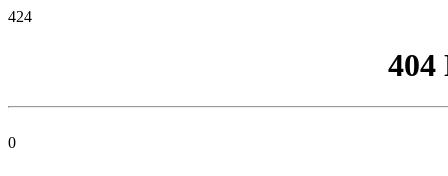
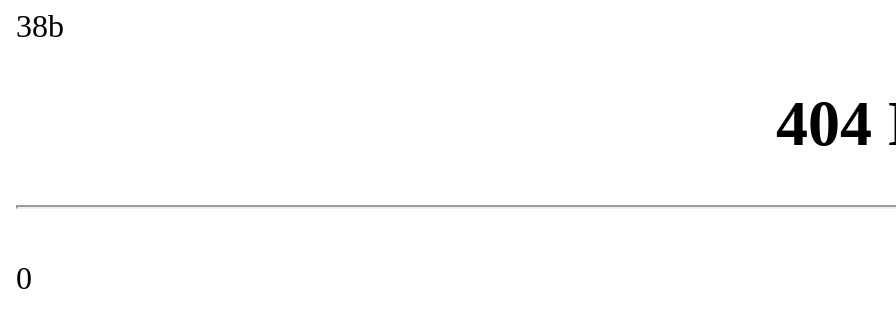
[8,8,32,25] 424 -> [16,9,64,43] 38b

